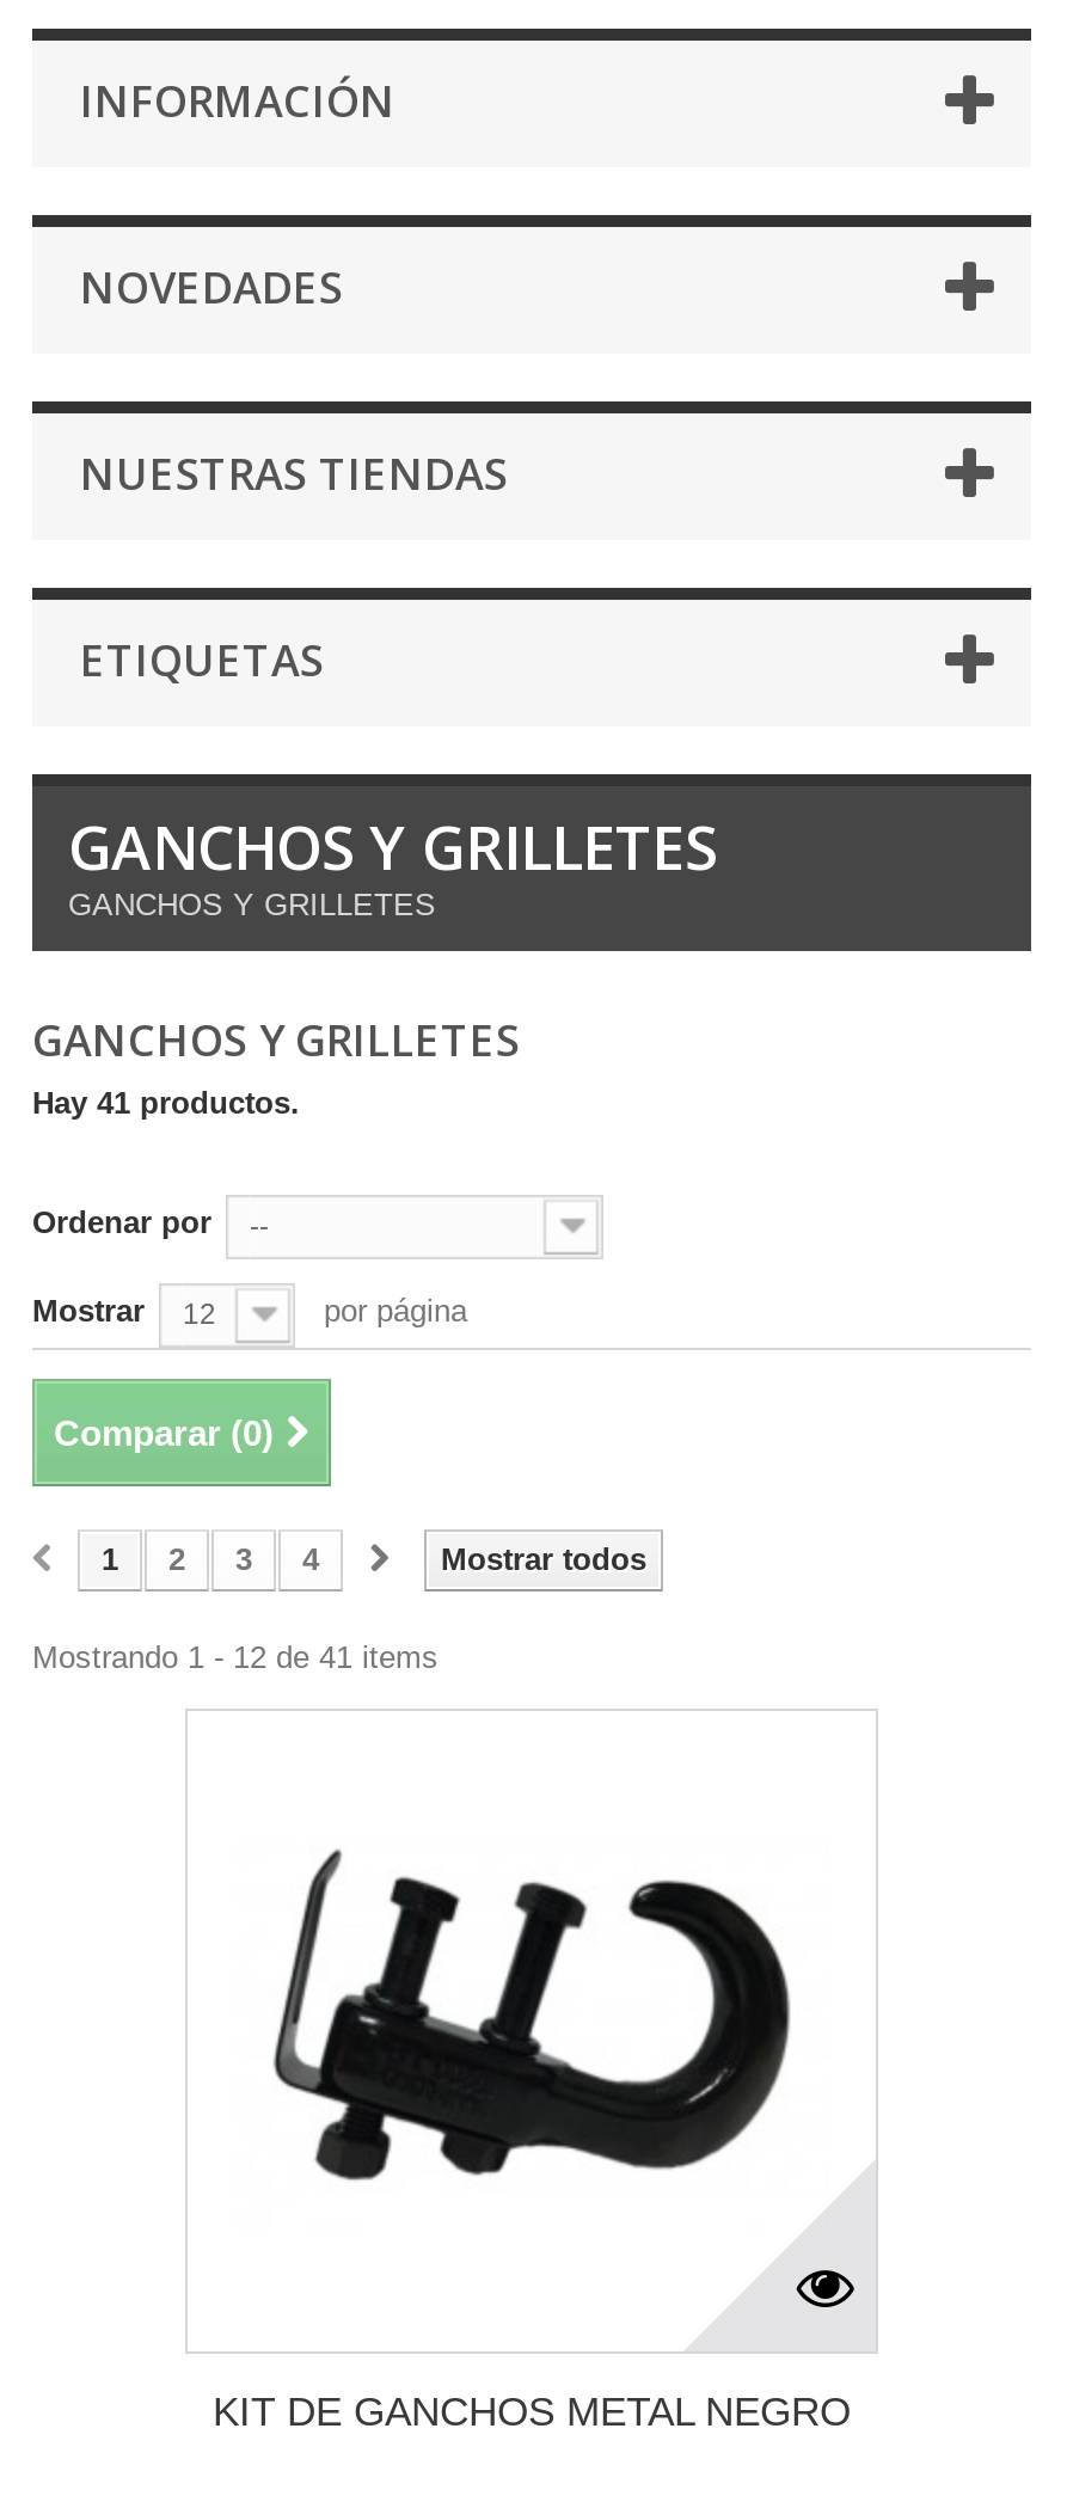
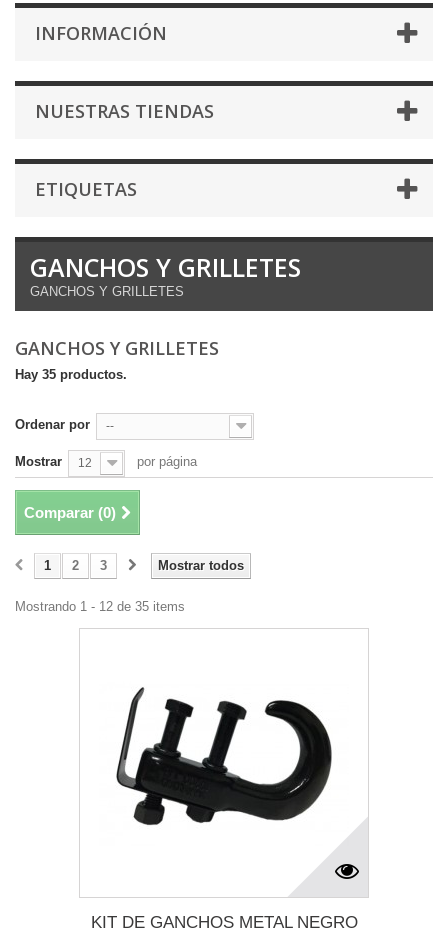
[80,258,343,315] NOVEDADES -> none
[32,1085,300,1121] Hay 41 productos. -> [15,367,127,382] Hay 35 productos.
[32,1541,439,1675] 4 | Mostrando 1 - 12 de 41 items -> [15,599,185,614] Mostrando 1 - 12 de 35 items

